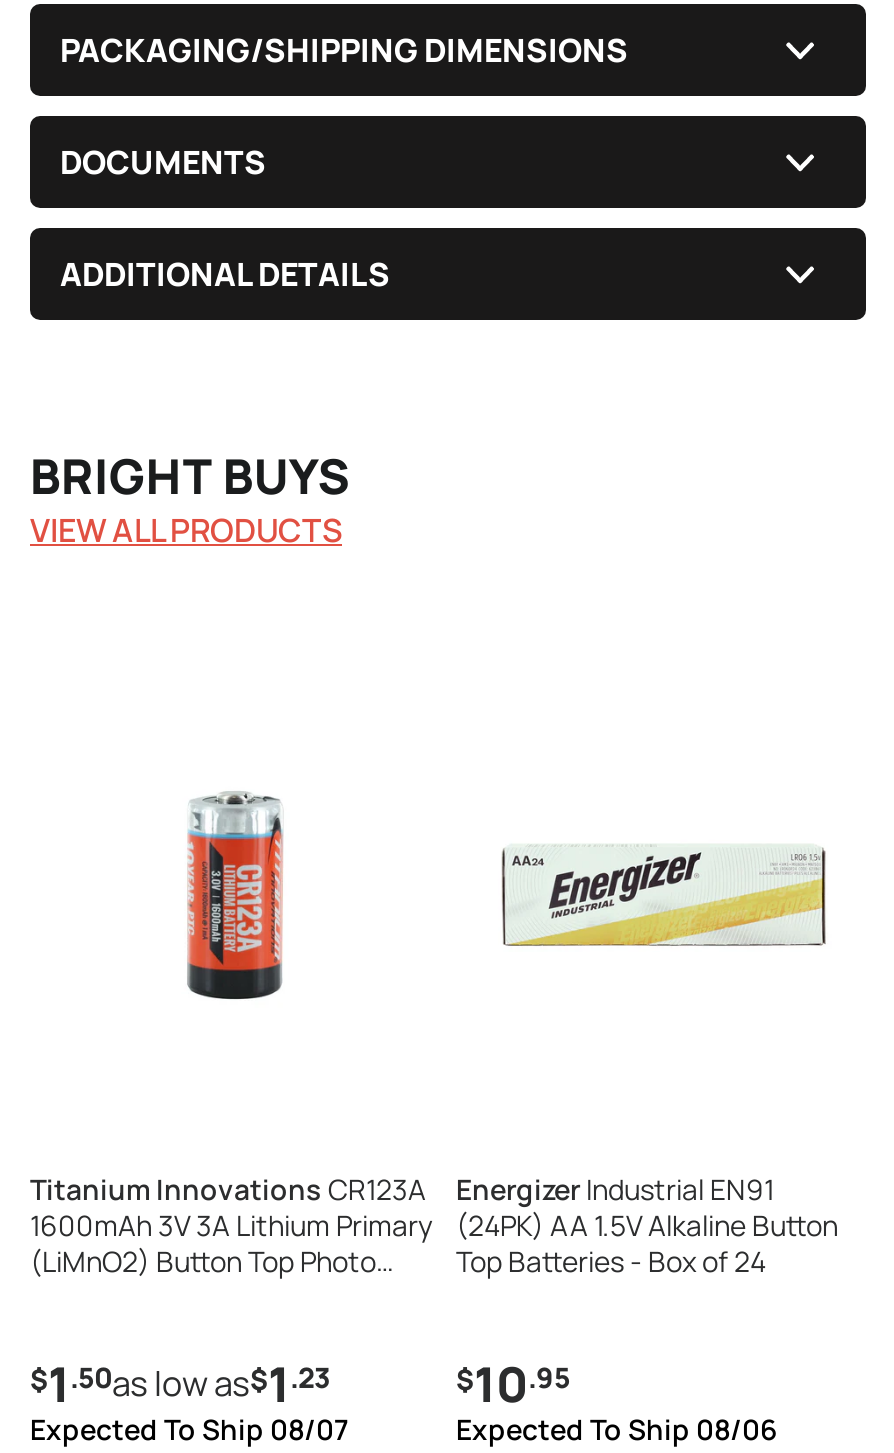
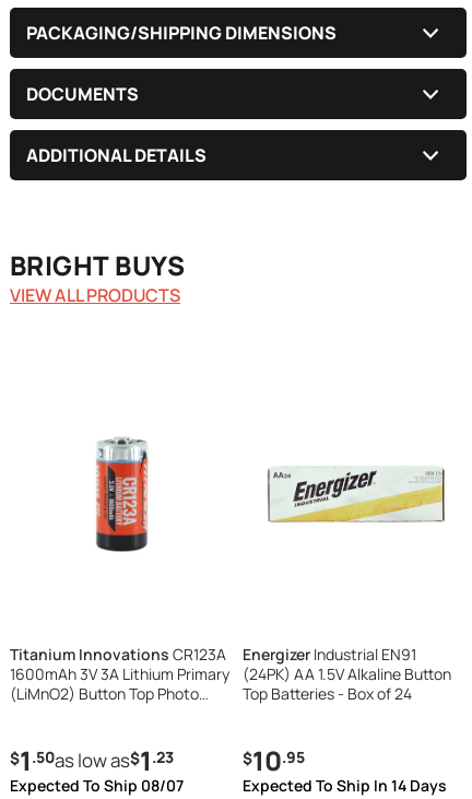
[456,1409,778,1447] Expected To Ship 08/06 -> [243,775,447,796] Expected To Ship In 14 Days

